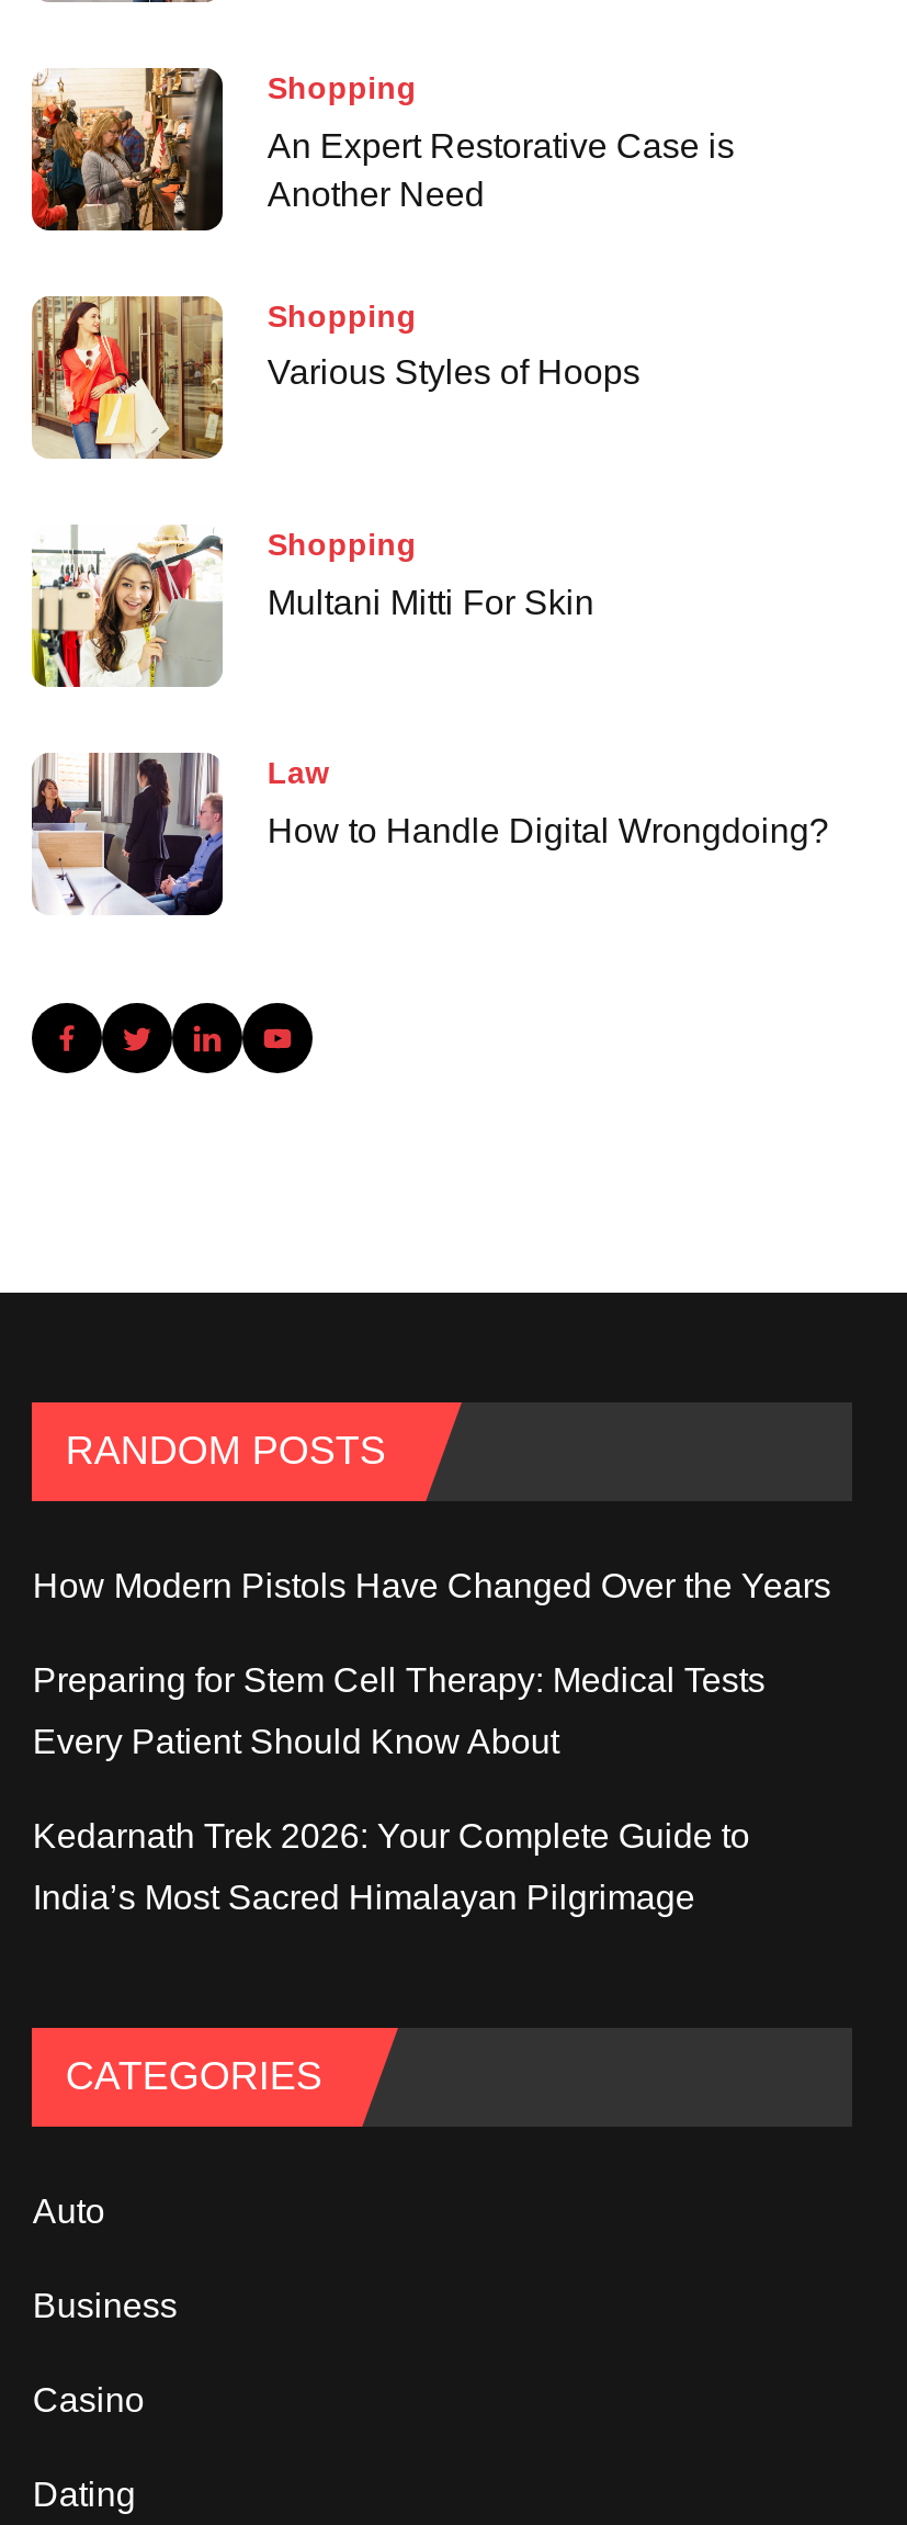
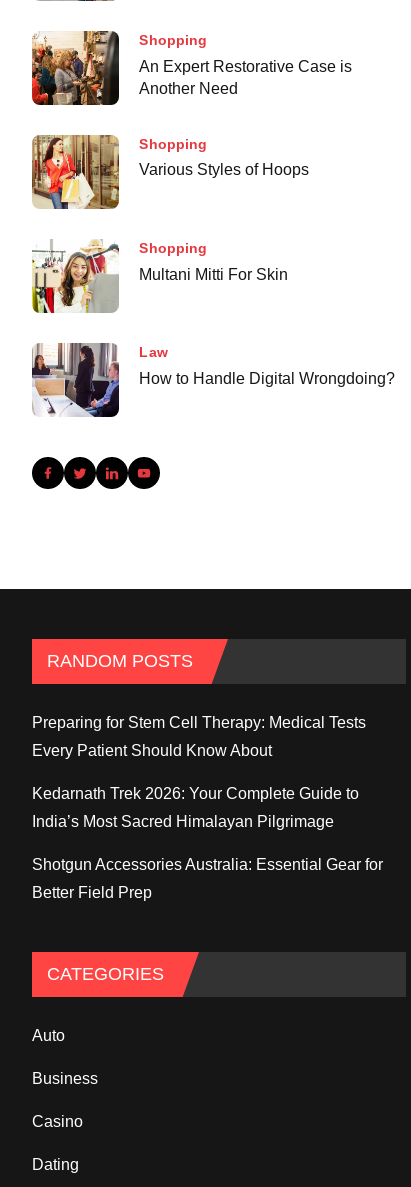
[33,1566,831,1603] How Modern Pistols Have Changed Over the Years -> none
moved [33,1660,765,1915] -> [32,713,366,829]: Preparing for Stem Cell Therapy: Medical Tests | Every Patient Should Know About | Kedarnath Trek 2026: Your Complete Guide to | India’s Most Sacred Himalayan Pilgrimage
none -> [32,855,383,900] Shotgun Accessories Australia: Essential Gear for | Better Field Prep

